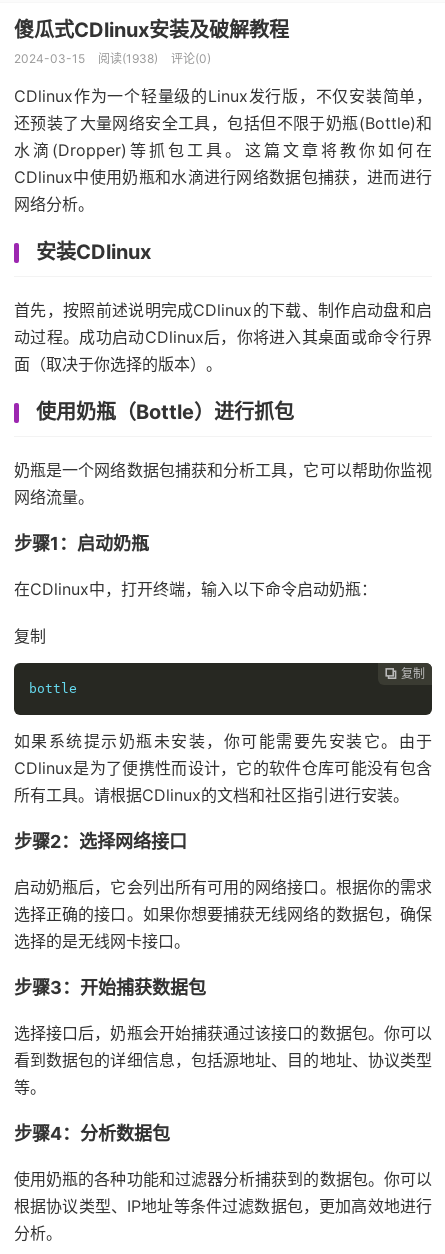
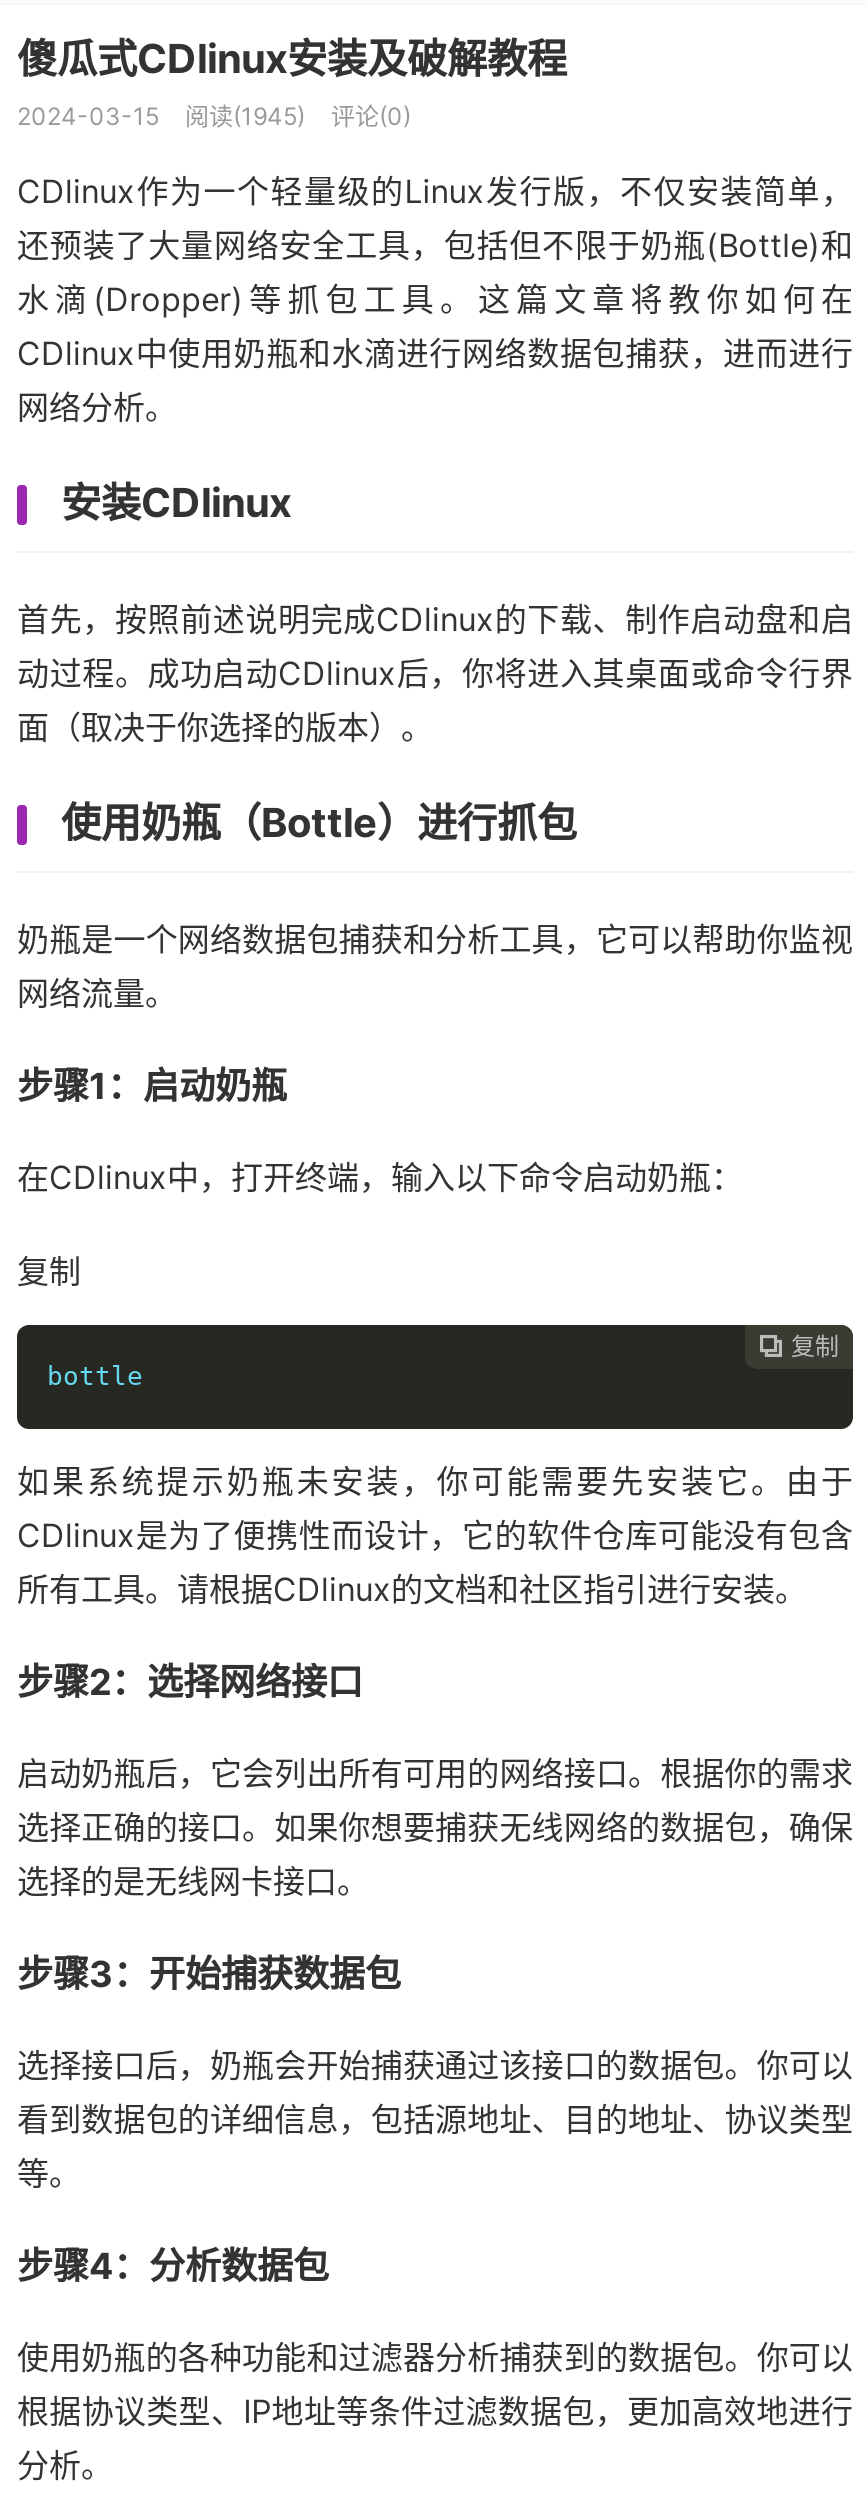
[14,51,211,66] 2024-03-15 阅读(1938) 评论(0) -> [17,101,411,131] 2024-03-15 阅读(1945) 评论(0)

